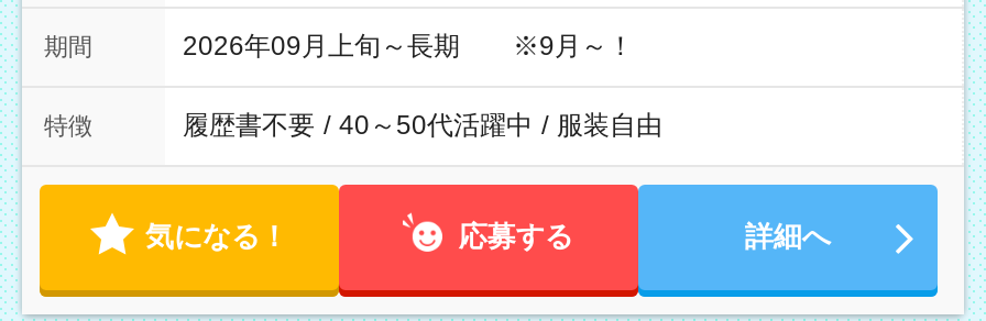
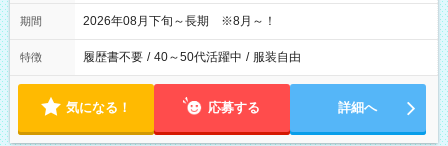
[183,31,629,62] 2026年09月上旬～長期 ※9月～！ -> [83,14,274,28] 2026年08月下旬～長期 ※8月～！

